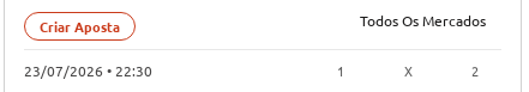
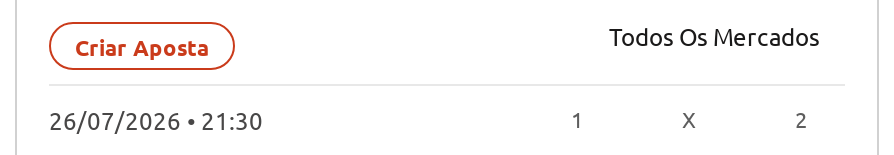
[24,61,152,80] 23/07/2026 • 22:30 -> [49,104,263,136] 26/07/2026 • 21:30

